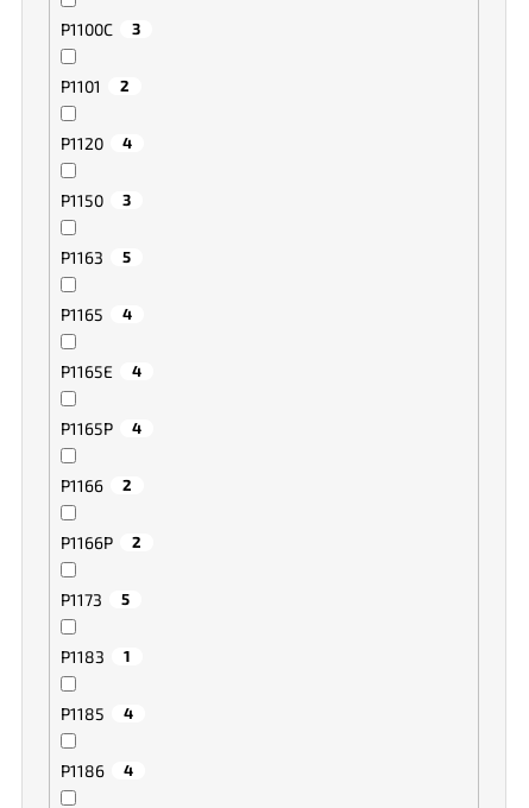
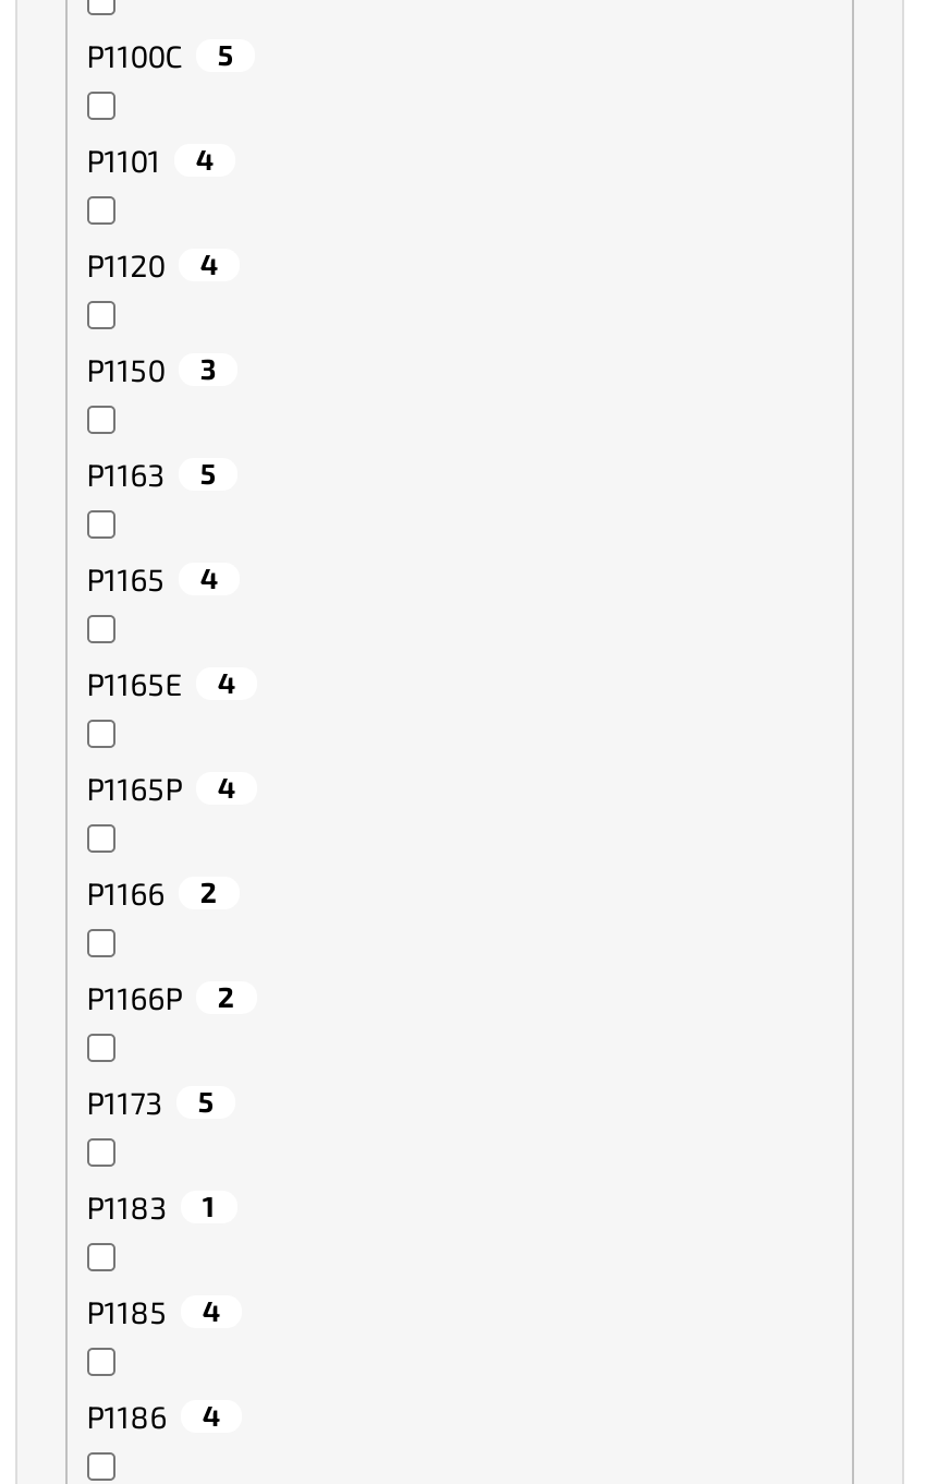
[60,19,140,39] P1100C 3 -> [87,37,233,74] P1100C 5
[60,76,129,96] P1101 2 -> [87,142,213,179] P1101 4

